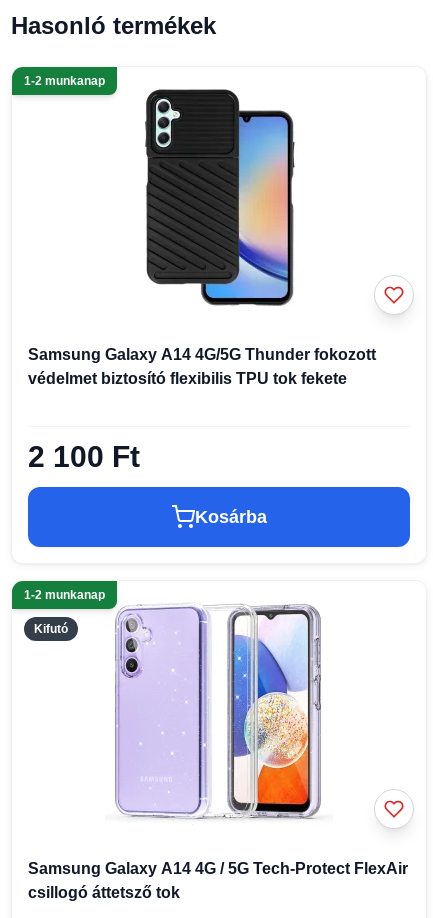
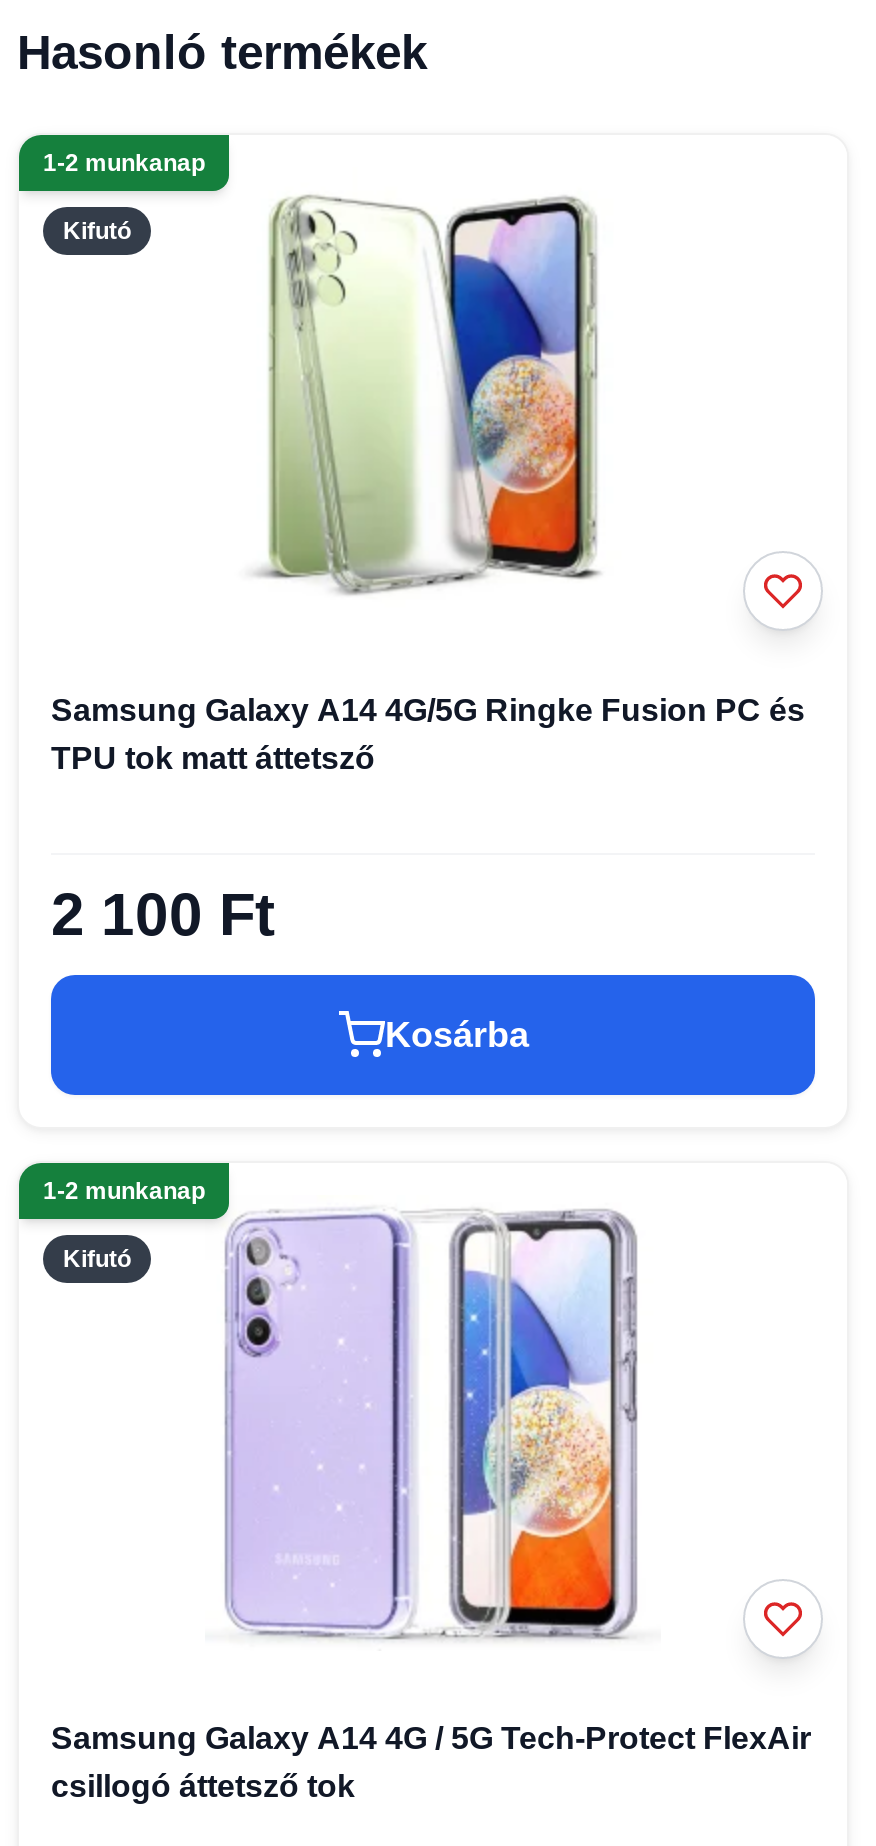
[28,88,376,387] [image] | Samsung Galaxy A14 4G/5G Thunder fokozott | védelmet biztosító flexibilis TPU tok fekete -> [51,179,805,775] [image] | Samsung Galaxy A14 4G/5G Ringke Fusion PC és | TPU tok matt áttetsző
none -> [63,217,131,245] Kifutó

